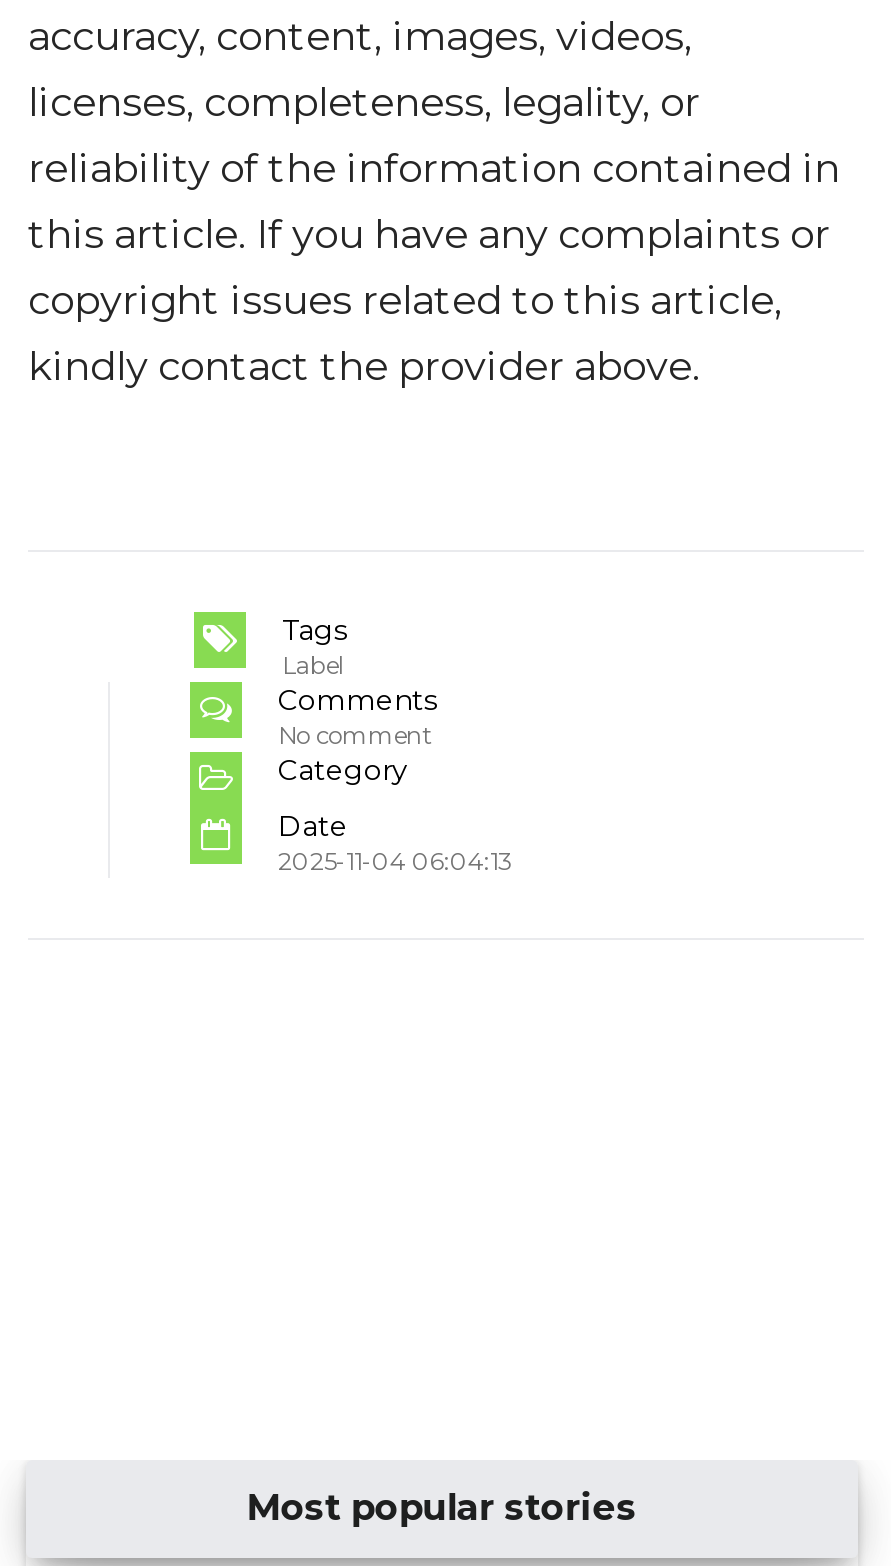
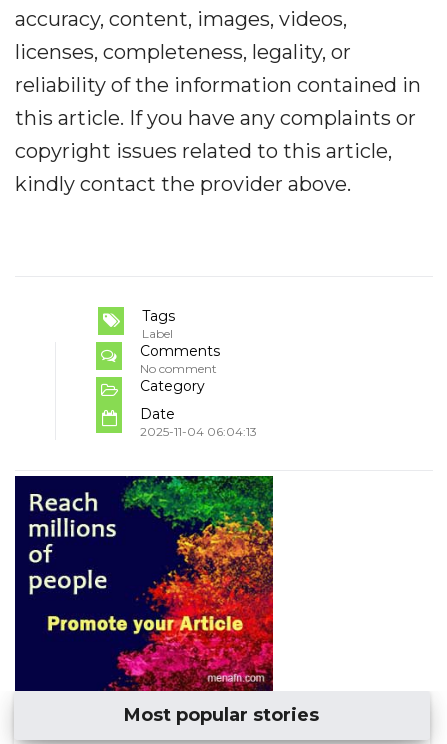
none -> [14,475,274,692] [image]

